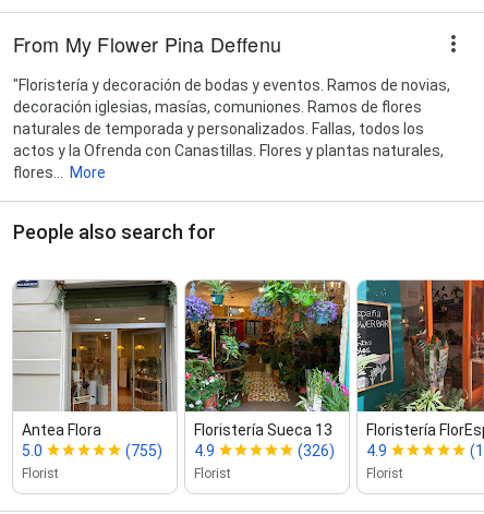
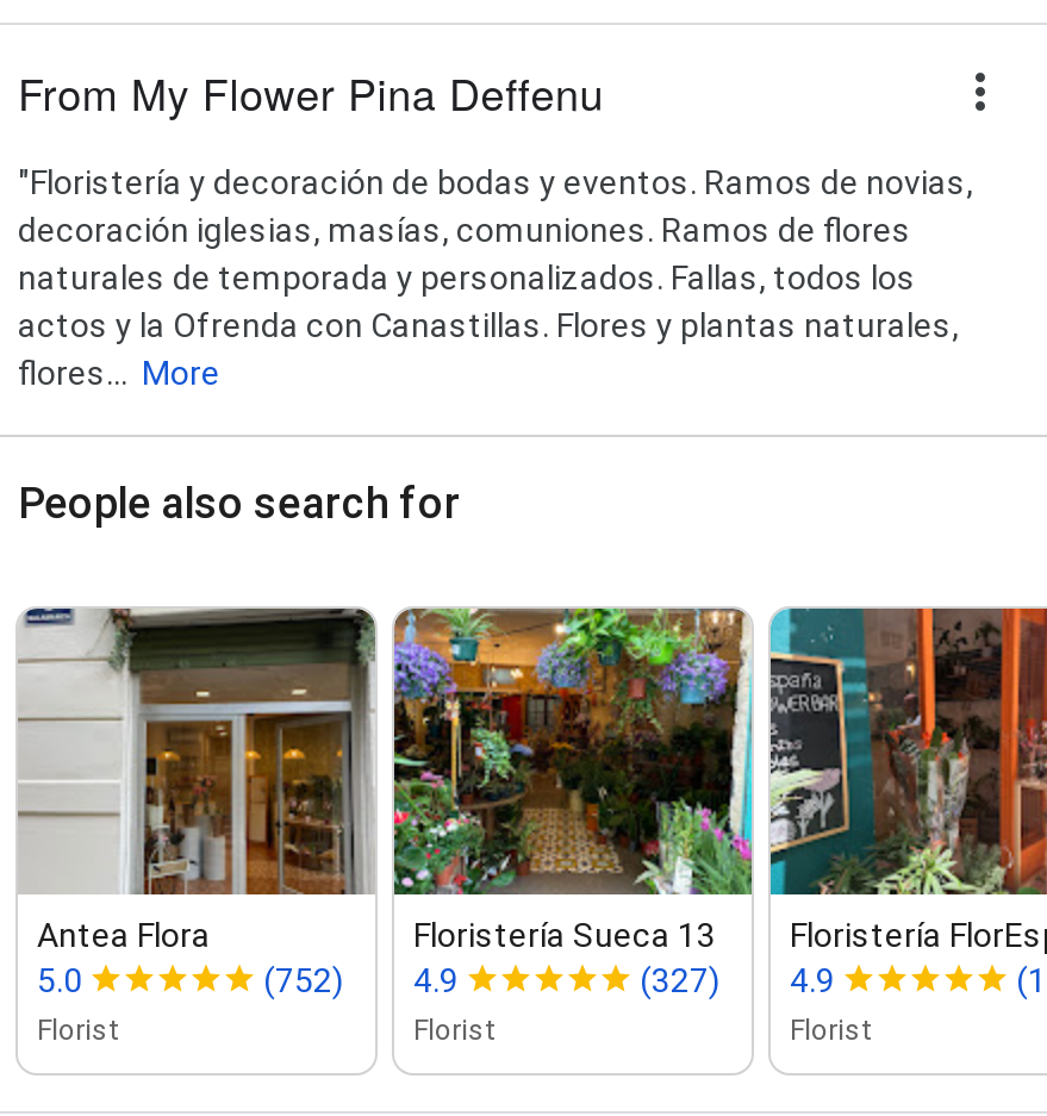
[125,442,215,459] (755) 4.9 -> [263,960,459,999] (752) 4.9
[298,442,387,459] (326) 4.9 -> [640,960,835,999] (327) 4.9

